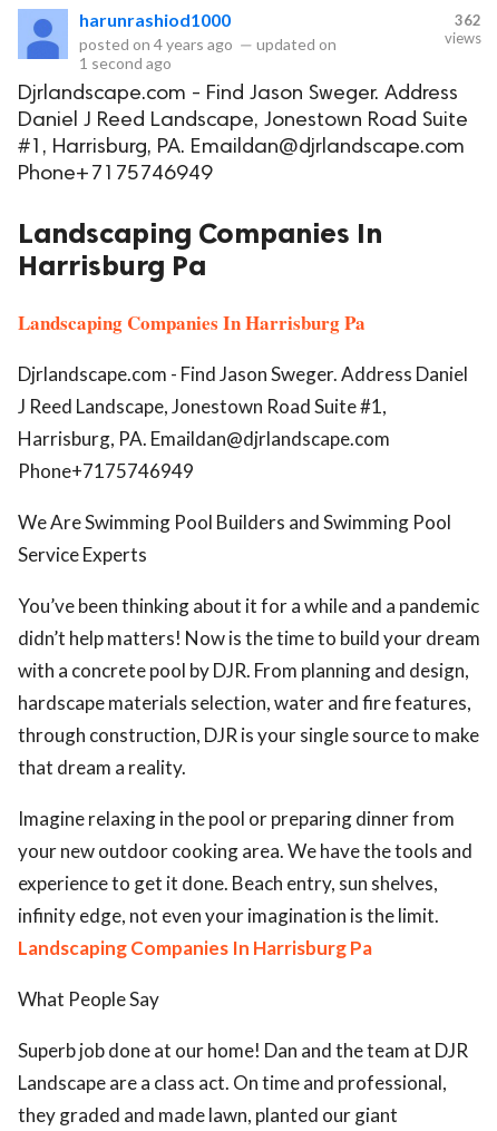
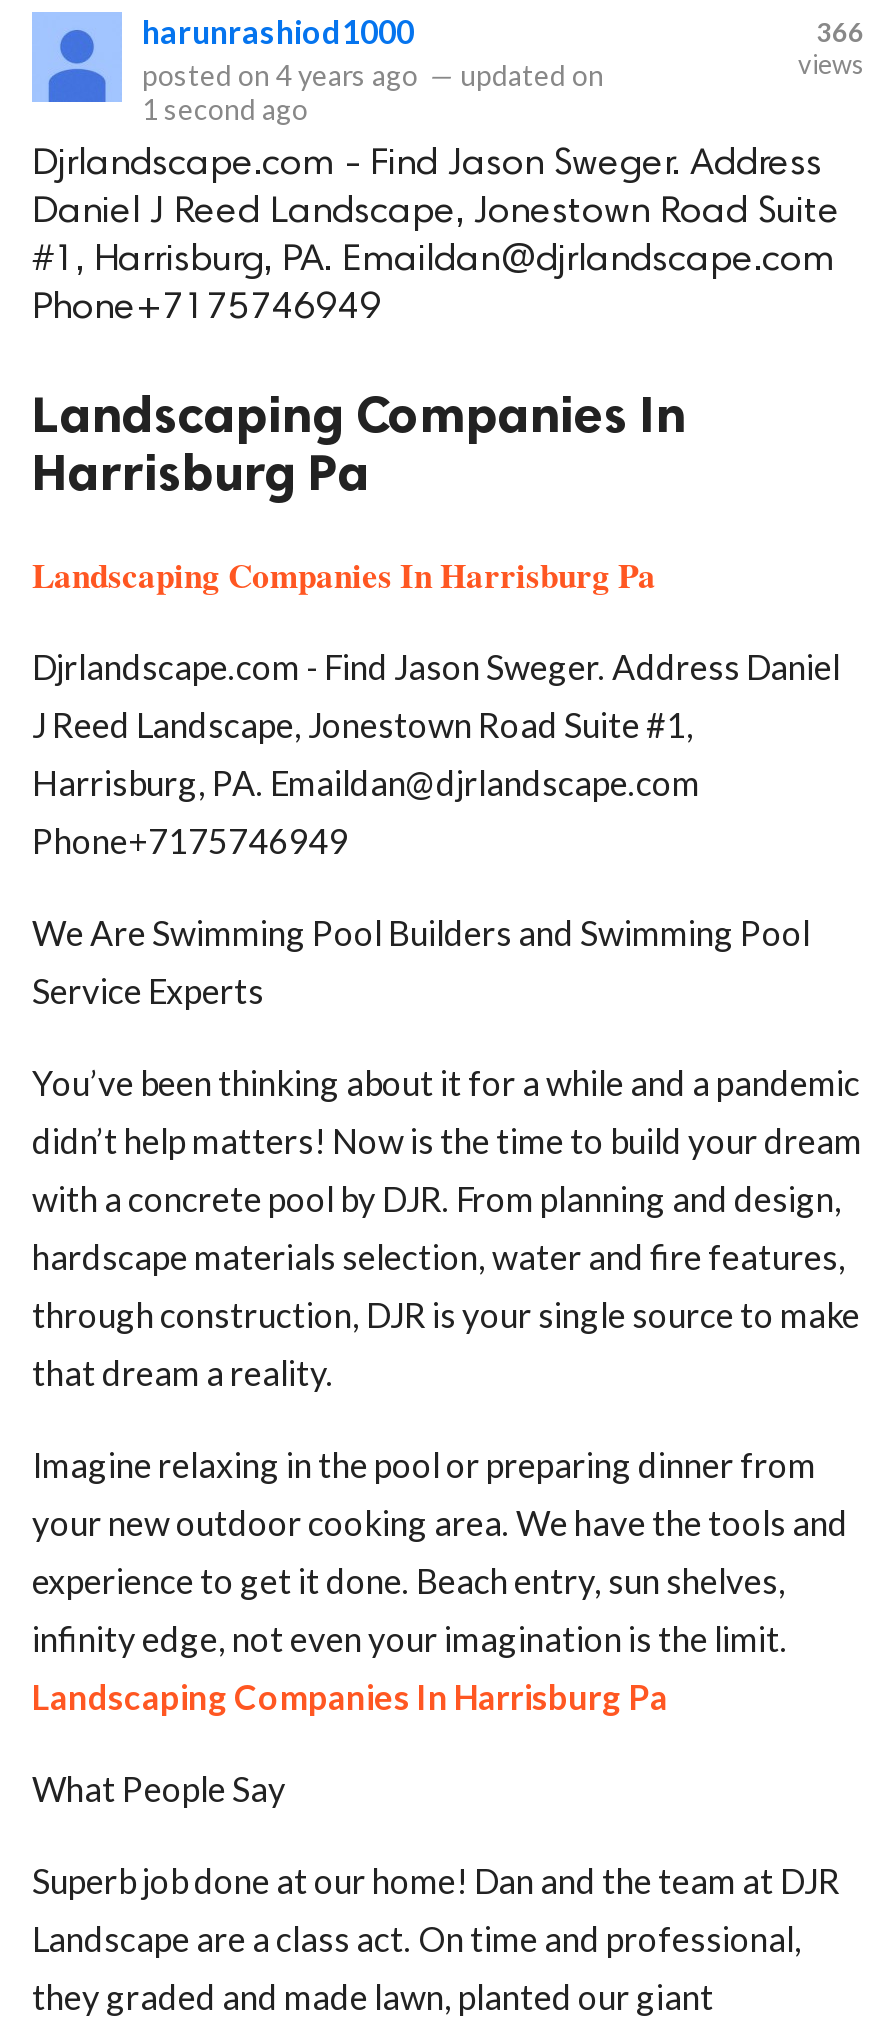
[455,11,481,29] 362 -> [816,16,864,48] 366

